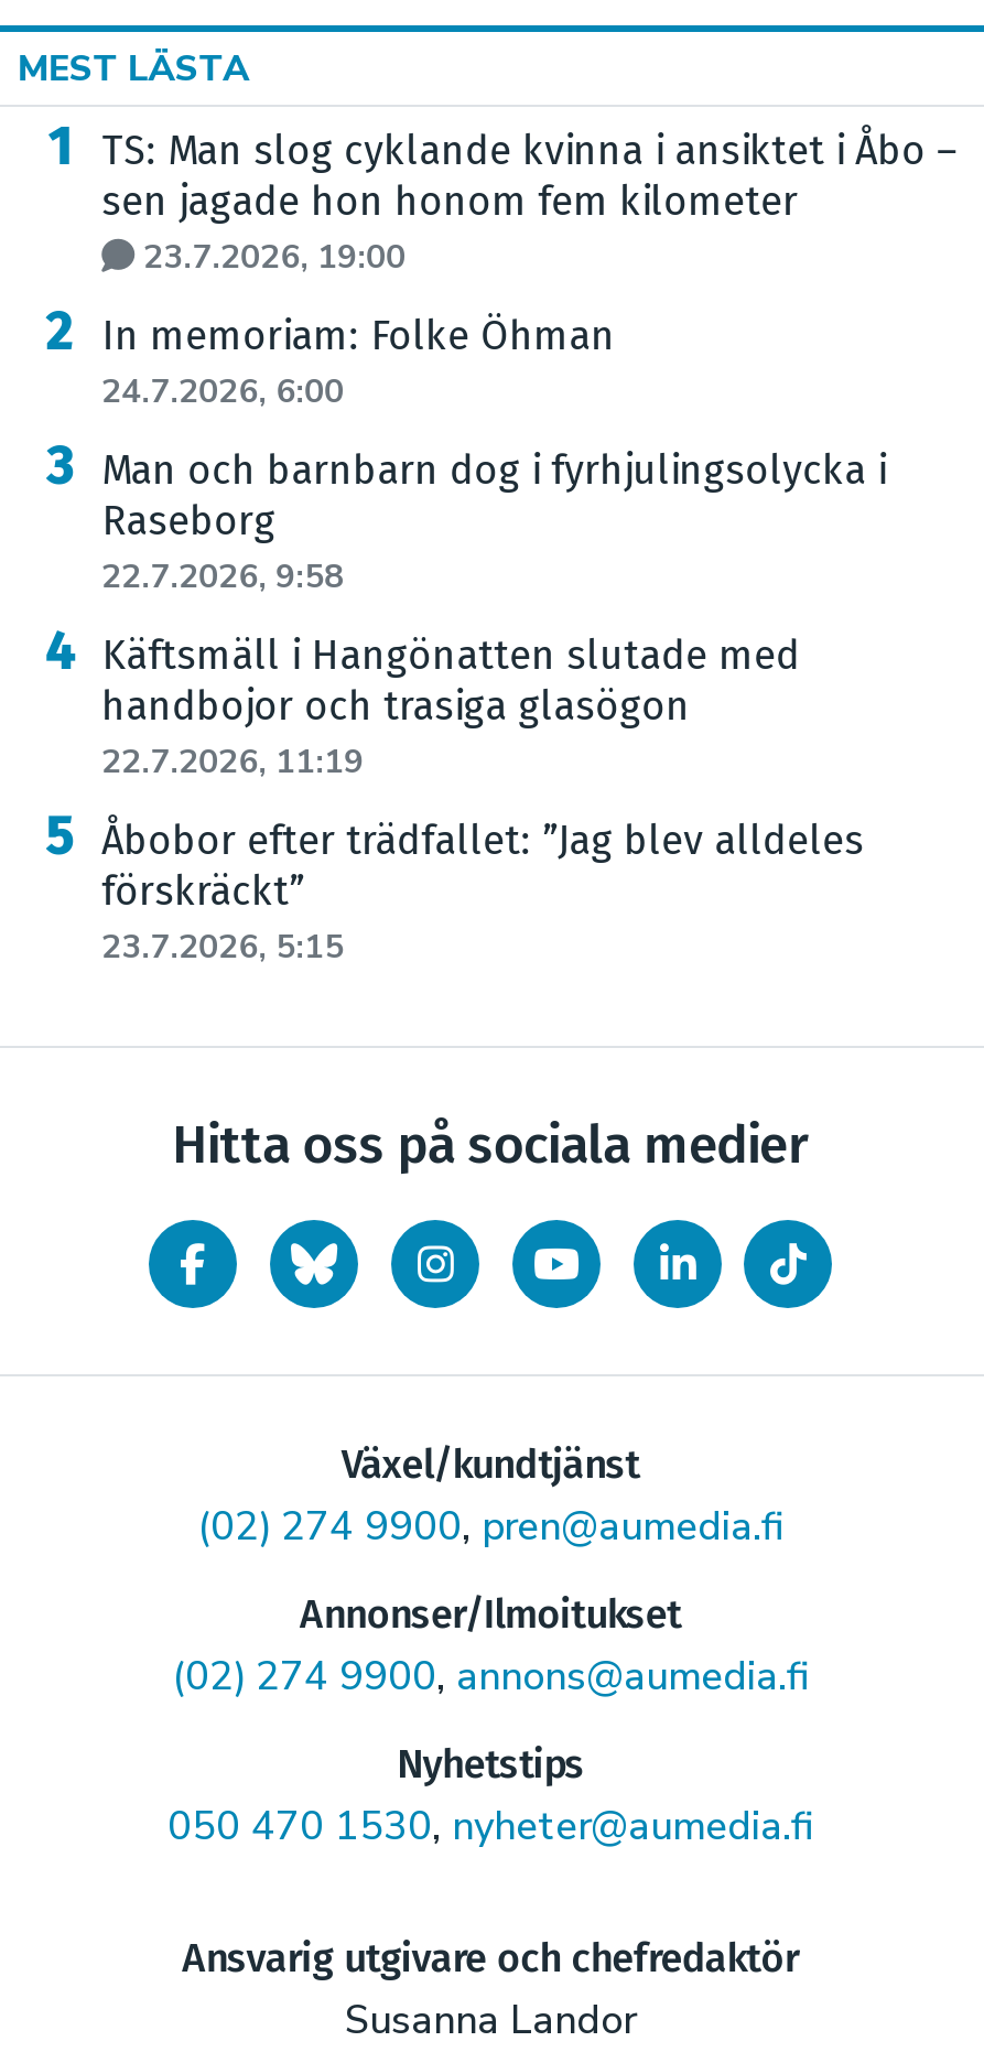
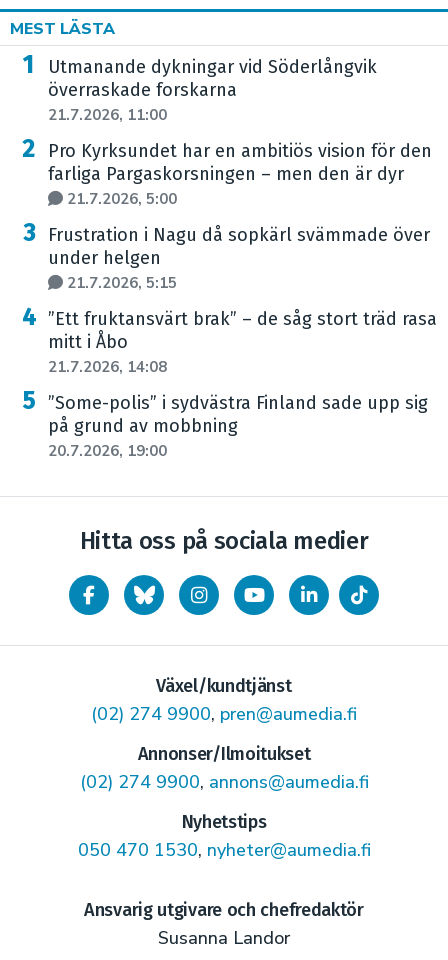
[102,127,959,279] TS: Man slog cyklande kvinna i ansiktet i Åbo – | sen jagade hon honom fem kilometer | 23.7.2026, 19:00 -> [48,56,377,125] Utmanande dykningar vid Söderlångvik | överraskade forskarna | 21.7.2026, 11:00
[102,312,615,413] In memoriam: Folke Öhman | 24.7.2026, 6:00 -> [48,140,432,209] Pro Kyrksundet har en ambitiös vision för den | farliga Pargaskorsningen – men den är dyr | 21.7.2026, 5:00
[102,446,886,598] Man och barnbarn dog i fyrhjulingsolycka i | Raseborg | 22.7.2026, 9:58 -> [48,224,430,293] Frustration i Nagu då sopkärl svämmade över | under helgen | 21.7.2026, 5:15
[102,631,800,784] Käftsmäll i Hangönatten slutade med | handbojor och trasiga glasögon | 22.7.2026, 11:19 -> [48,308,437,377] ”Ett fruktansvärt brak” – de såg stort träd rasa | mitt i Åbo | 21.7.2026, 14:08
[102,817,864,969] Åbobor efter trädfallet: ”Jag blev alldeles | förskräckt” | 23.7.2026, 5:15 -> [48,392,428,461] ”Some-polis” i sydvästra Finland sade upp sig | på grund av mobbning | 20.7.2026, 19:00

